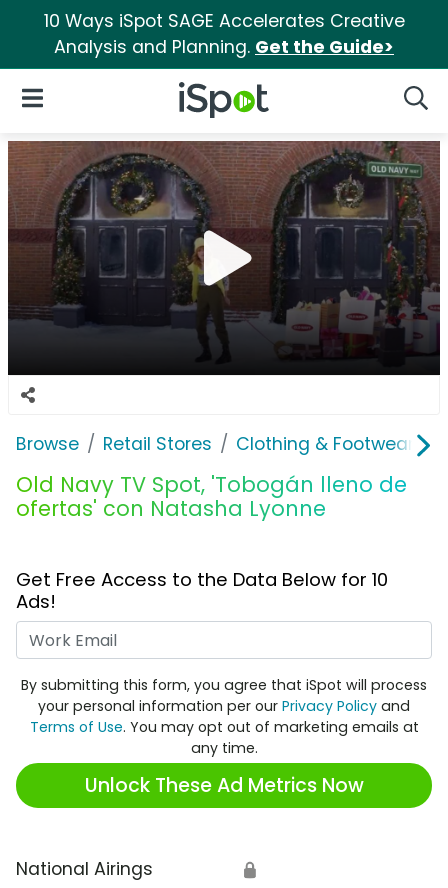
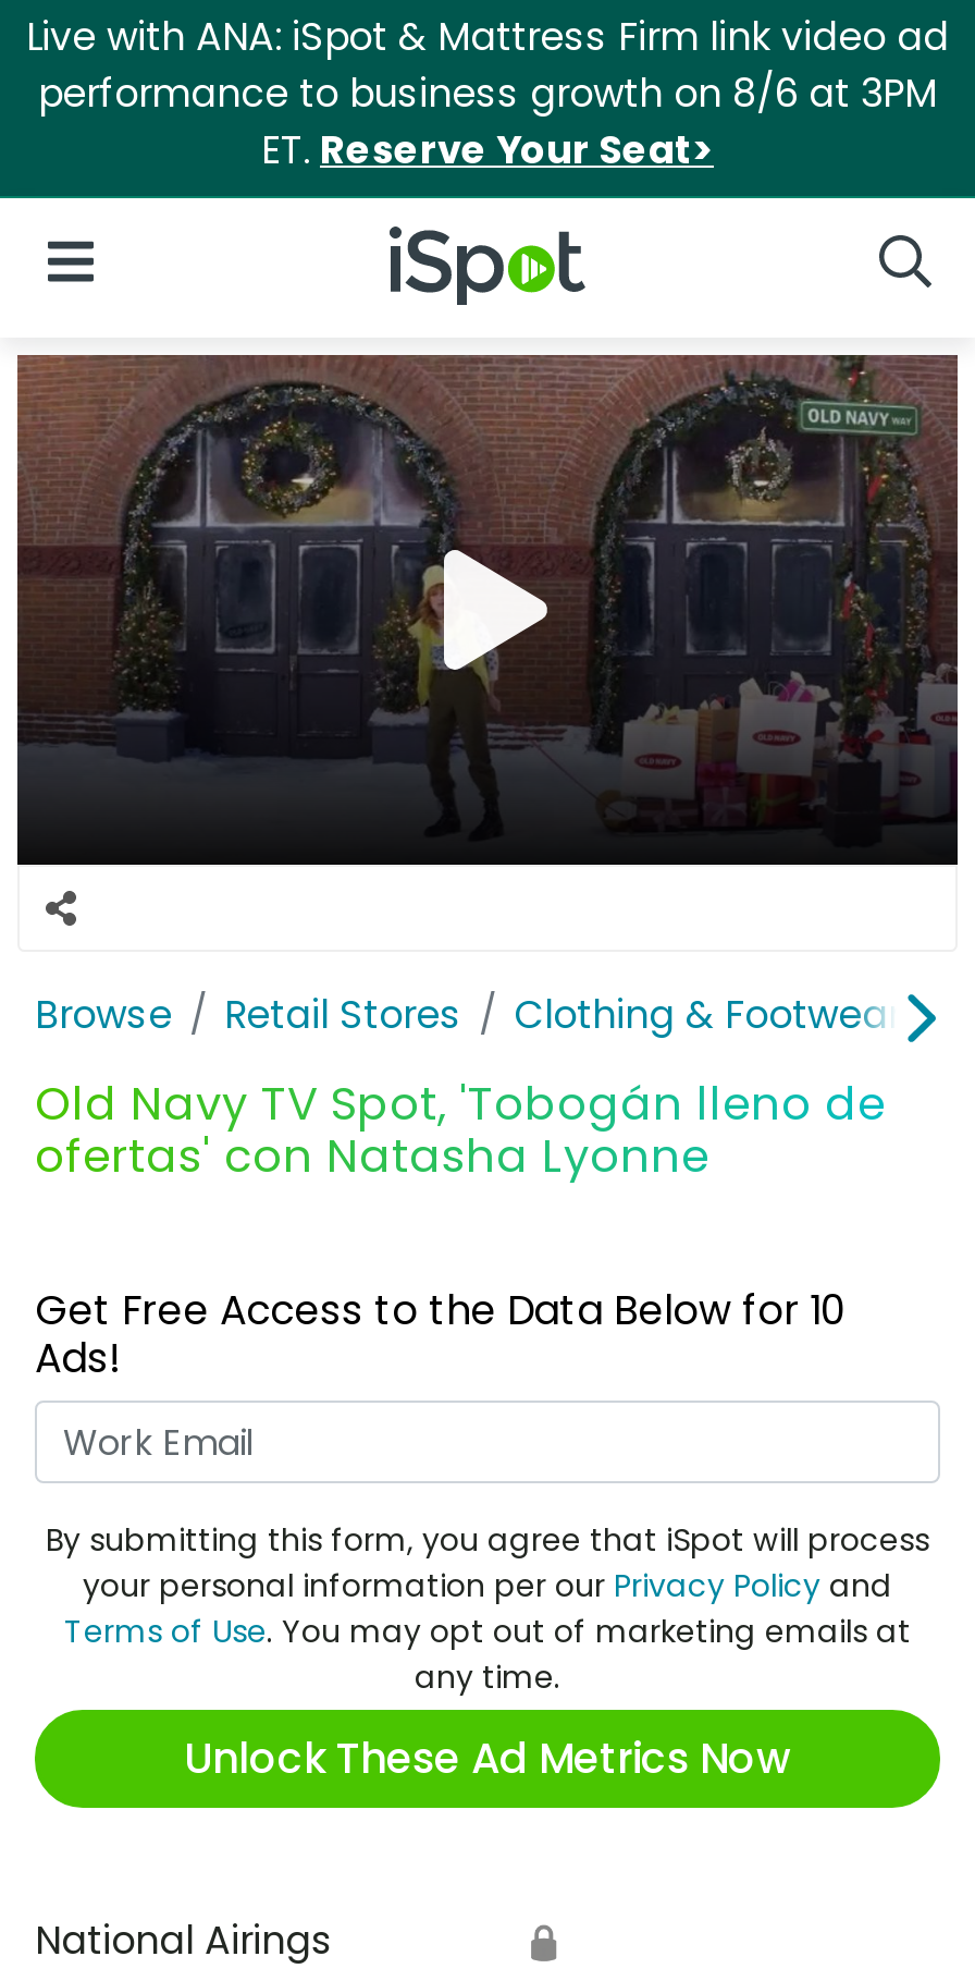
[43,9,404,59] 10 Ways iSpot SAGE Accelerates Creative | Analysis and Planning. Get the Guide> -> [26,11,949,176] Live with ANA: iSpot & Mattress Firm link video ad | performance to business growth on 8/6 at 3PM | ET. Reserve Your Seat>

